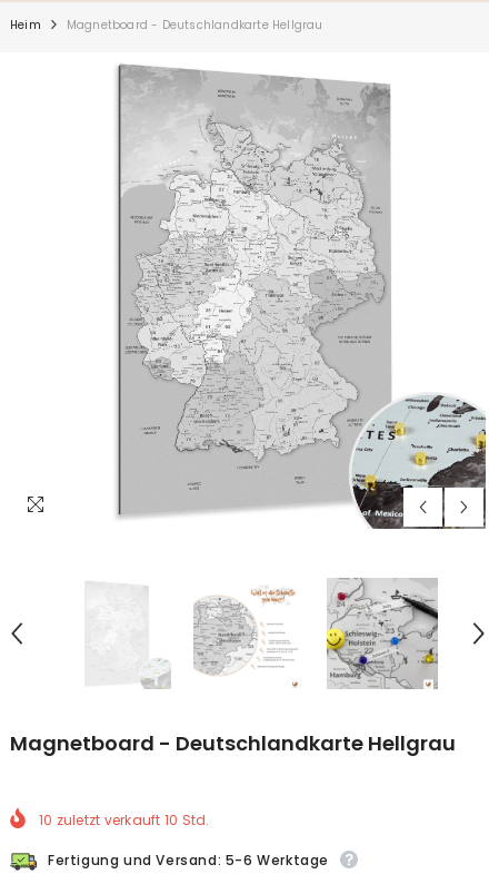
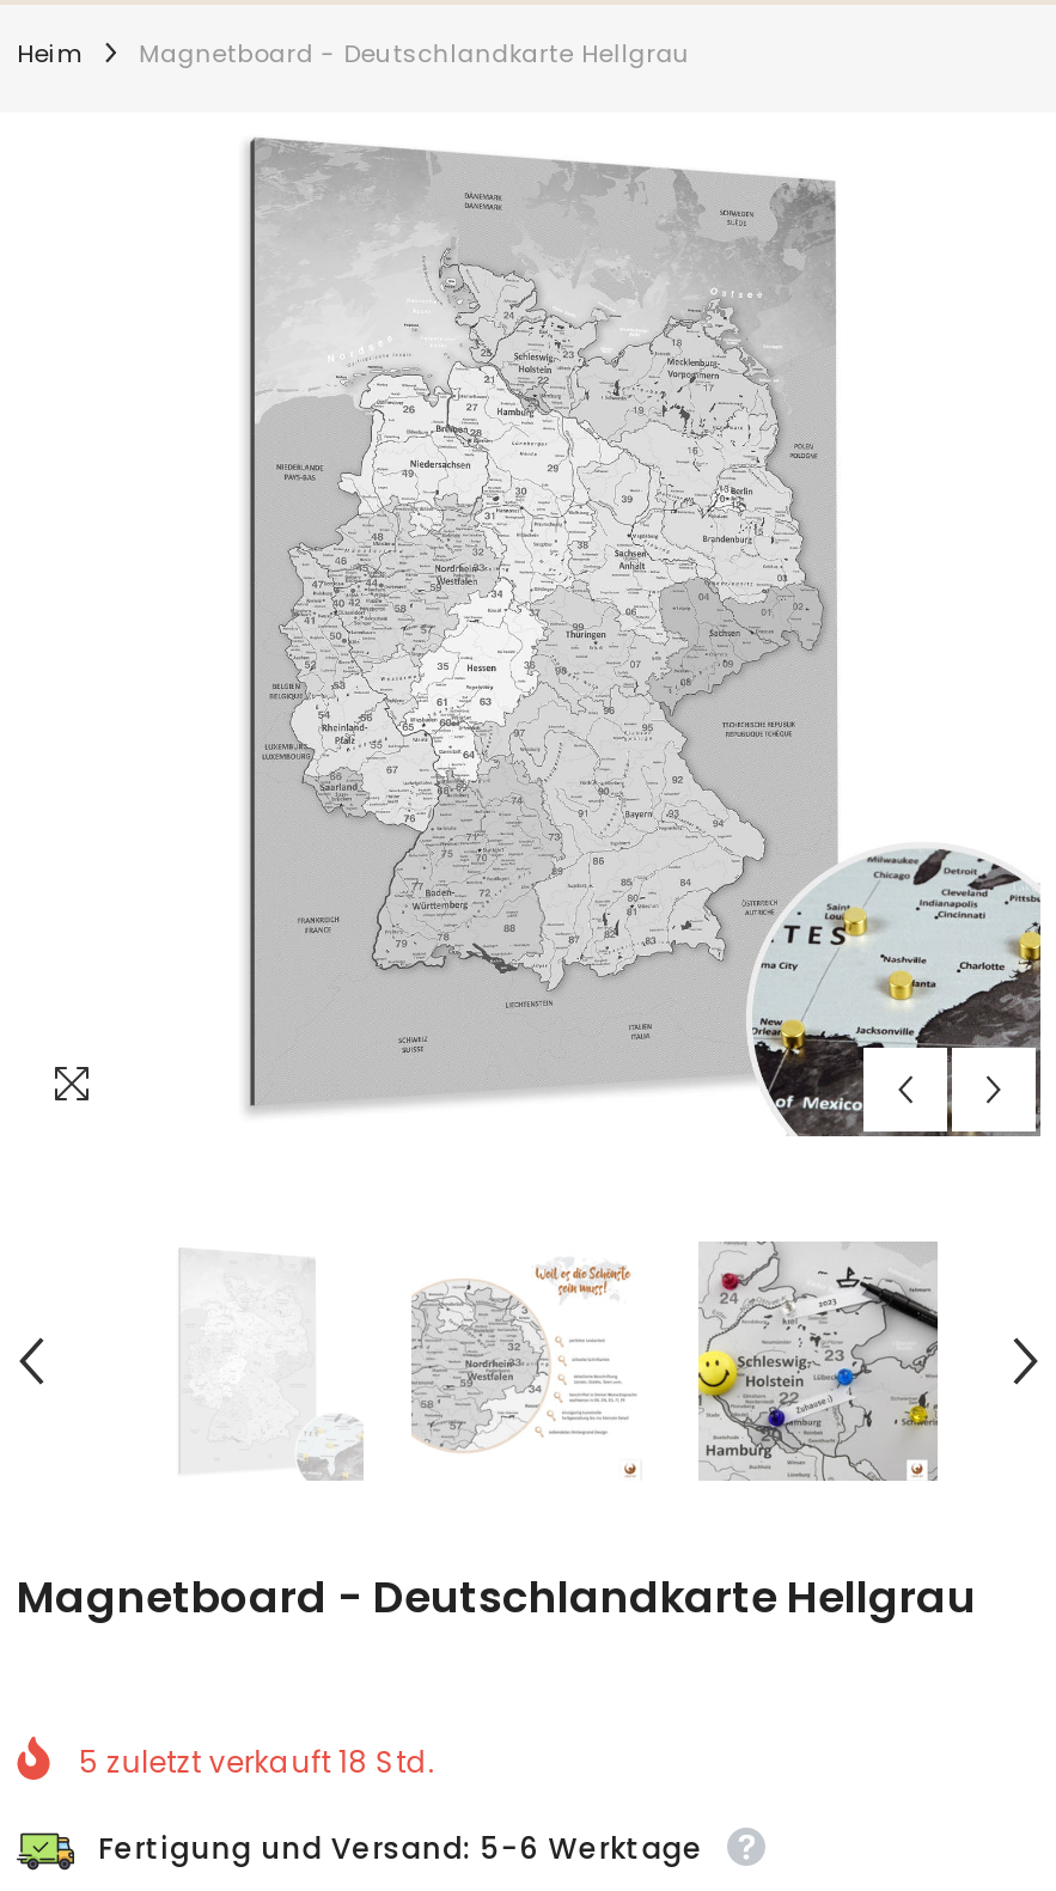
[39,810,209,829] 10 zuletzt verkauft 10 Std. -> [79,1741,436,1781] 5 zuletzt verkauft 18 Std.

